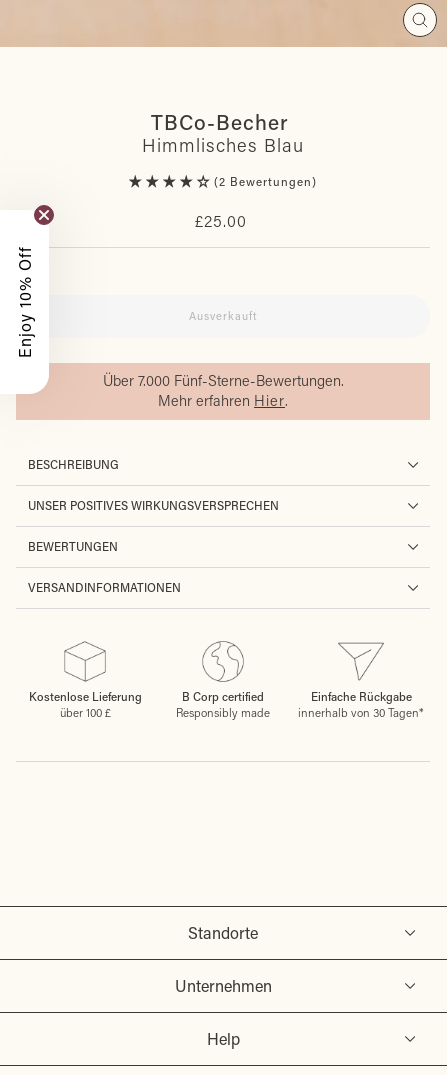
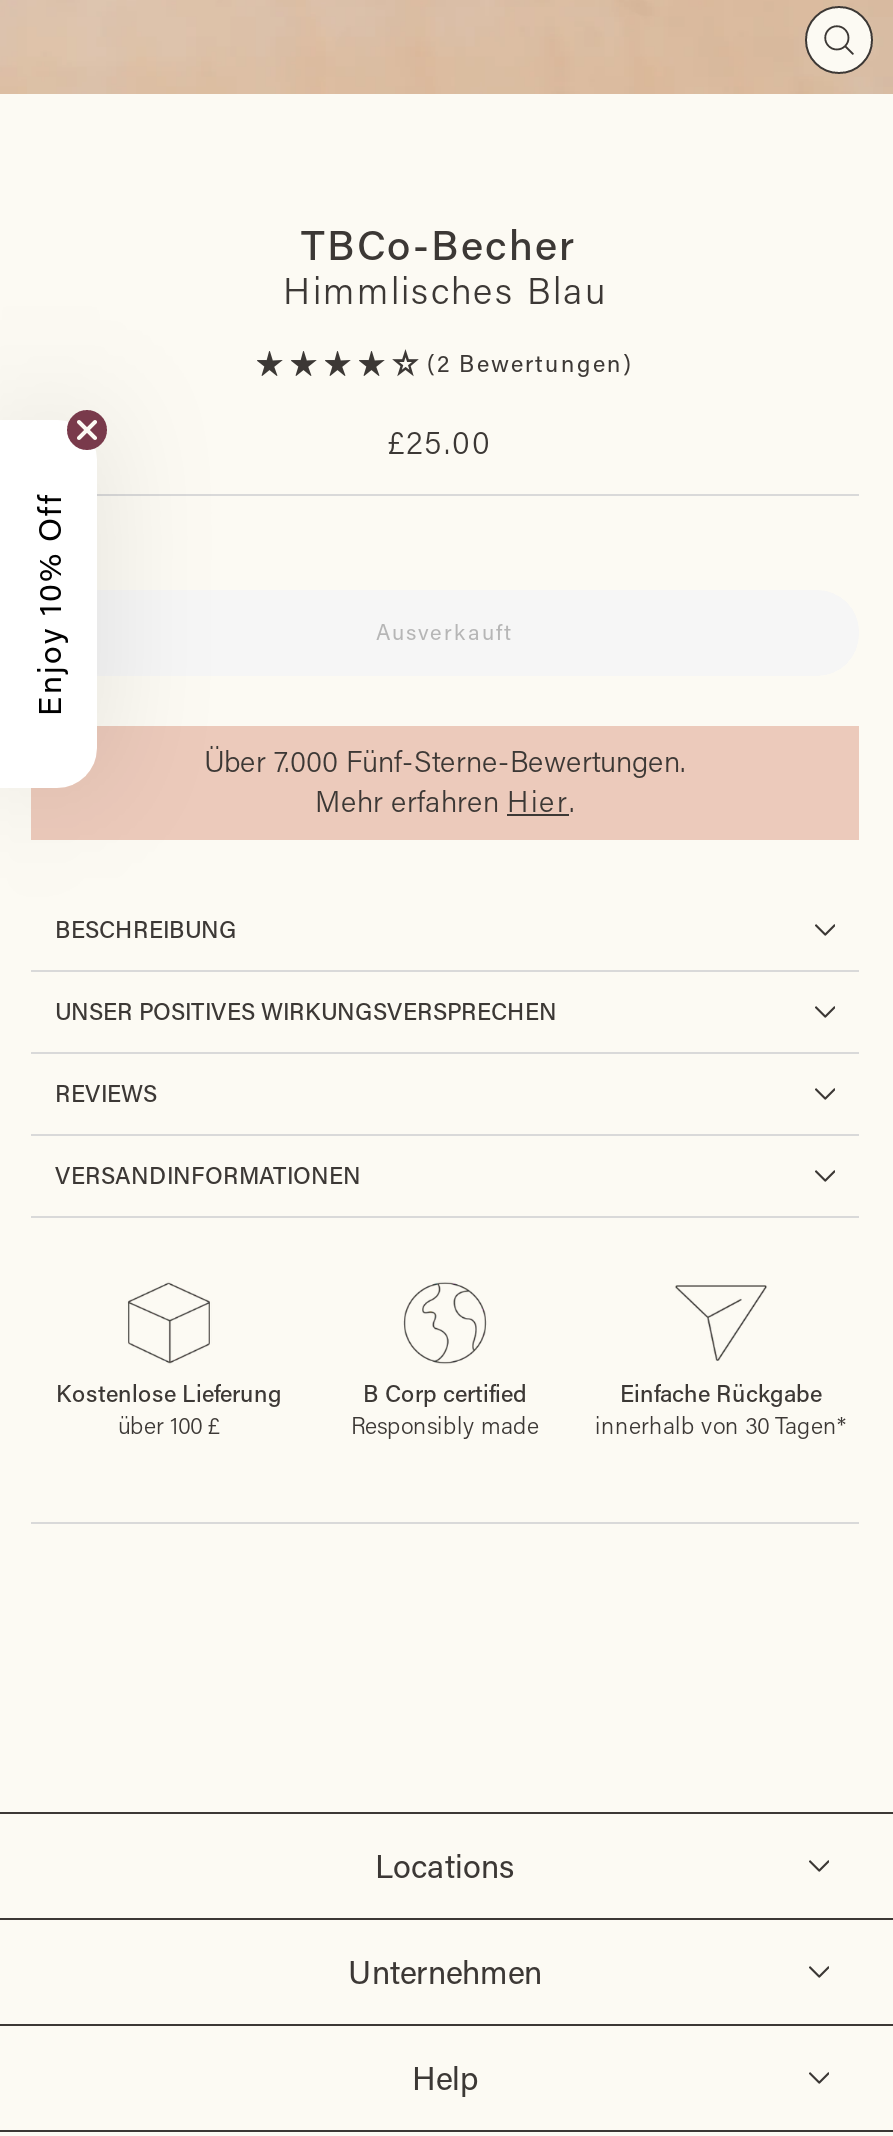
[28,539,118,554] BEWERTUNGEN -> [55,1078,157,1108] REVIEWS
[188,922,258,943] Standorte -> [375,1844,515,1886] Locations

